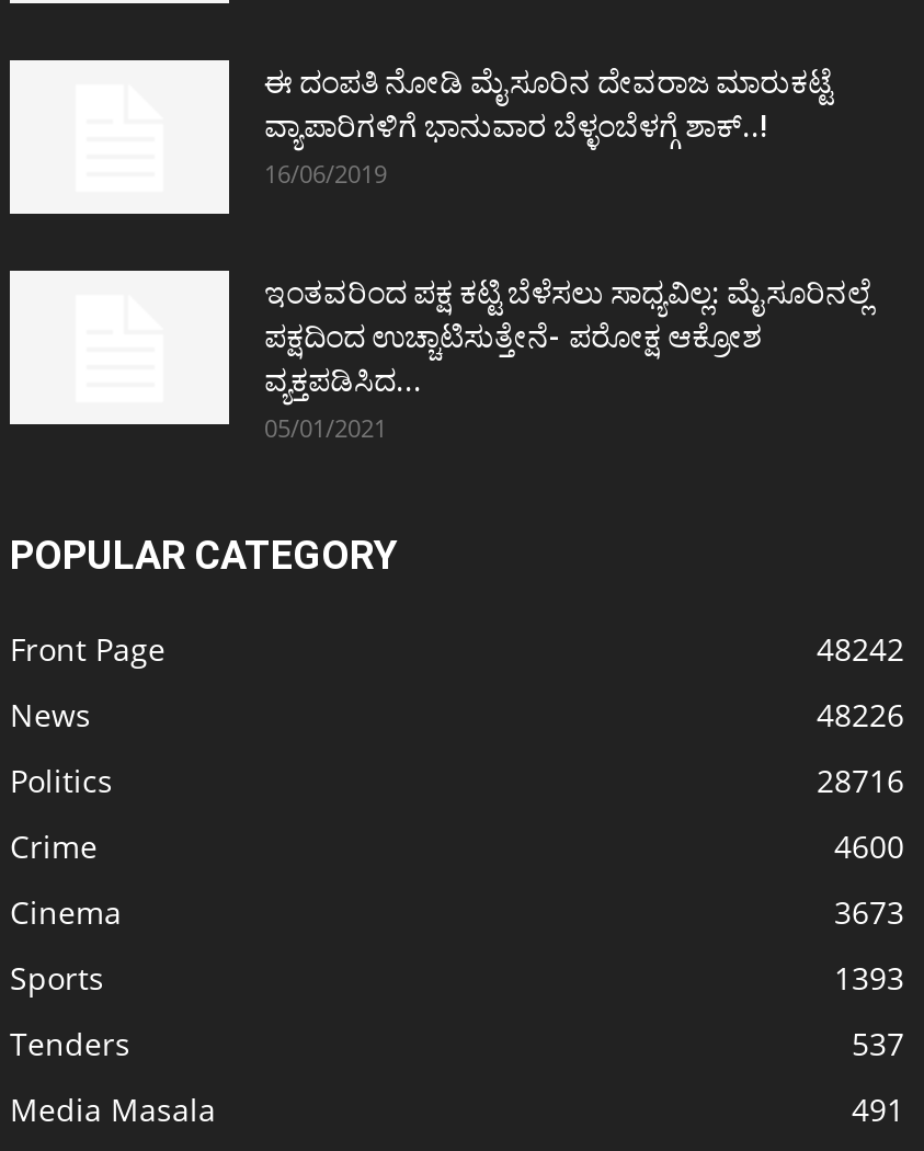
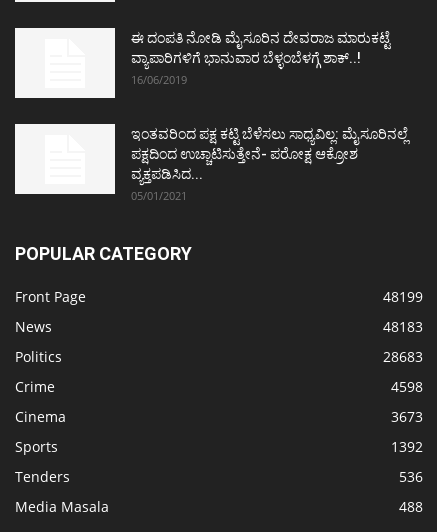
[817,628,904,670] 48242 -> [383,287,423,306] 48199
[817,694,904,736] 48226 -> [383,317,423,336] 48183
[817,760,904,801] 28716 -> [383,347,423,366] 28683
[834,825,904,867] 4600 -> [391,377,423,396] 4598
[834,957,904,999] 1393 -> [391,437,423,456] 1392
[852,1023,904,1064] 537 -> [399,467,423,486] 536
[852,1089,904,1130] 491 -> [399,497,423,516] 488

